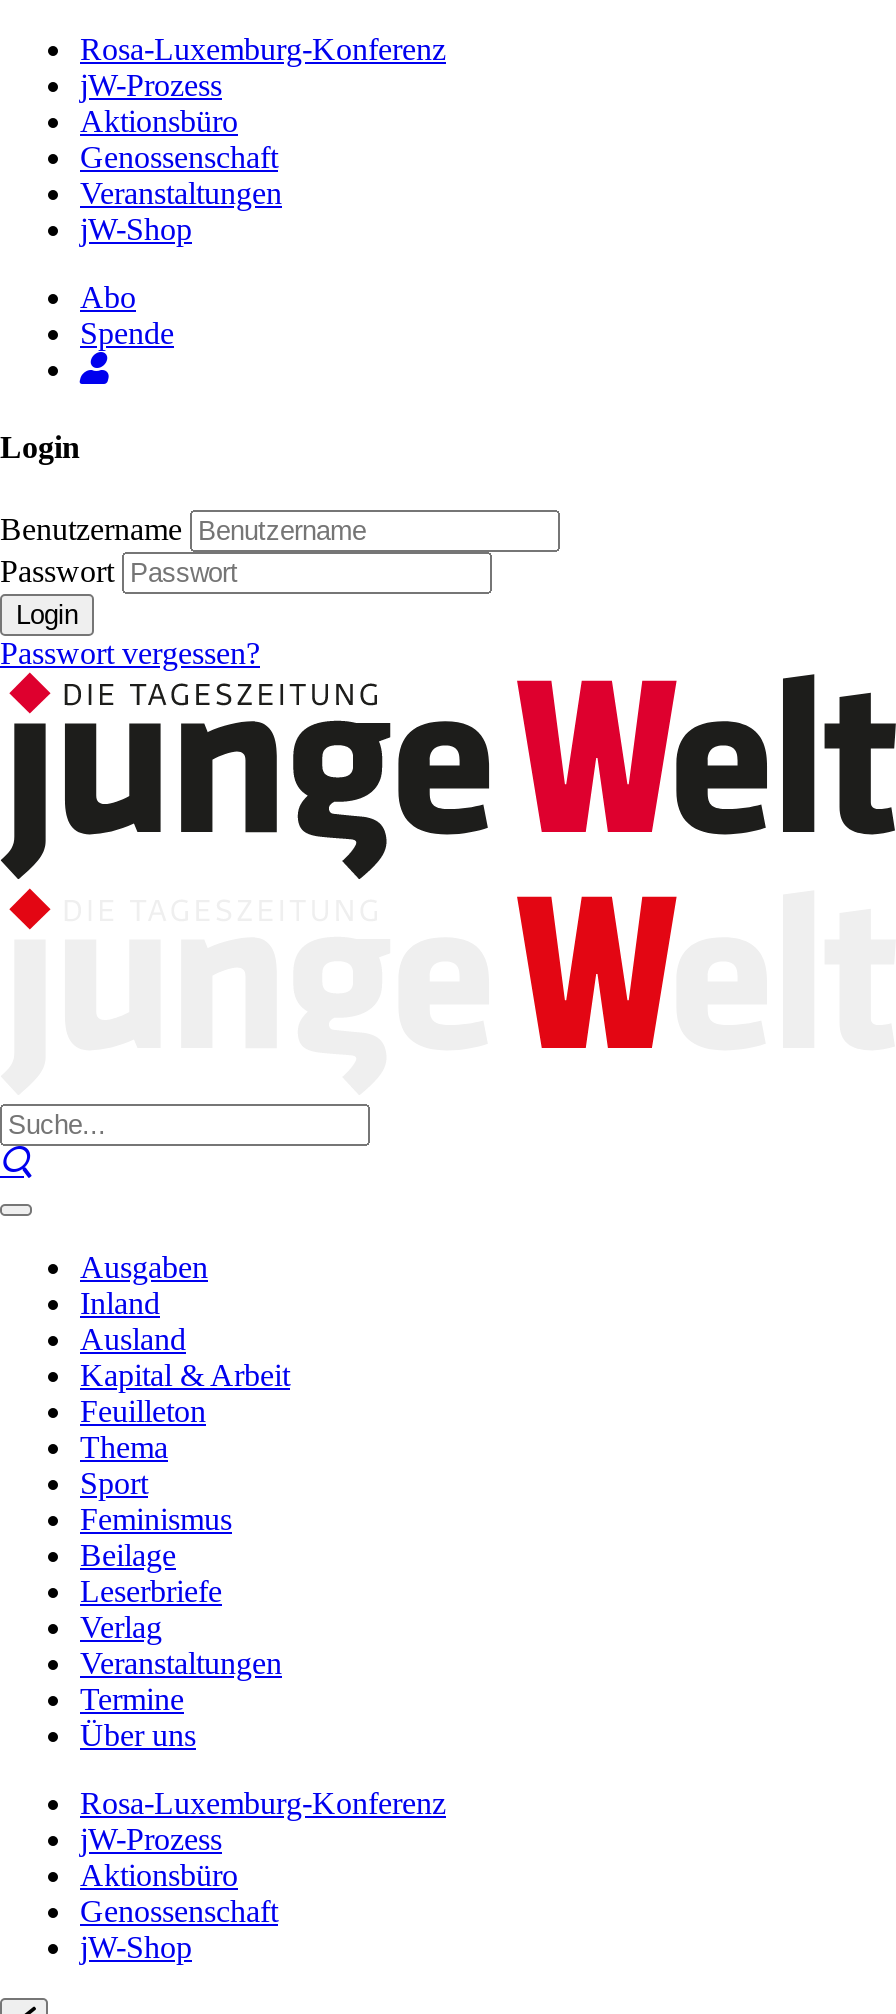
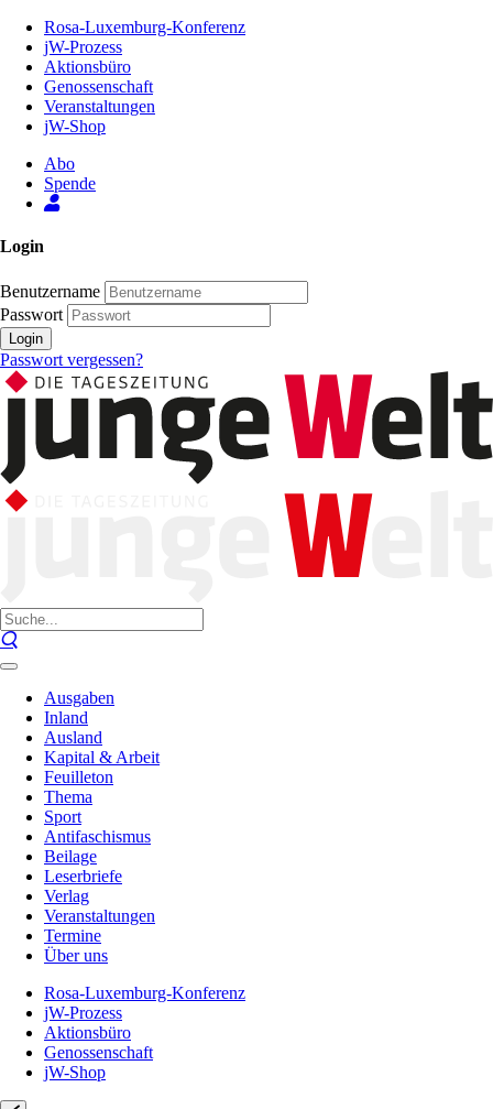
[80,1502,232,1536] Feminismus -> [44,827,151,846] Antifaschismus

